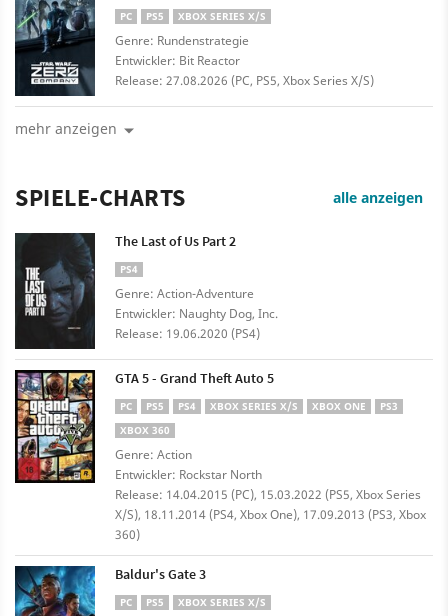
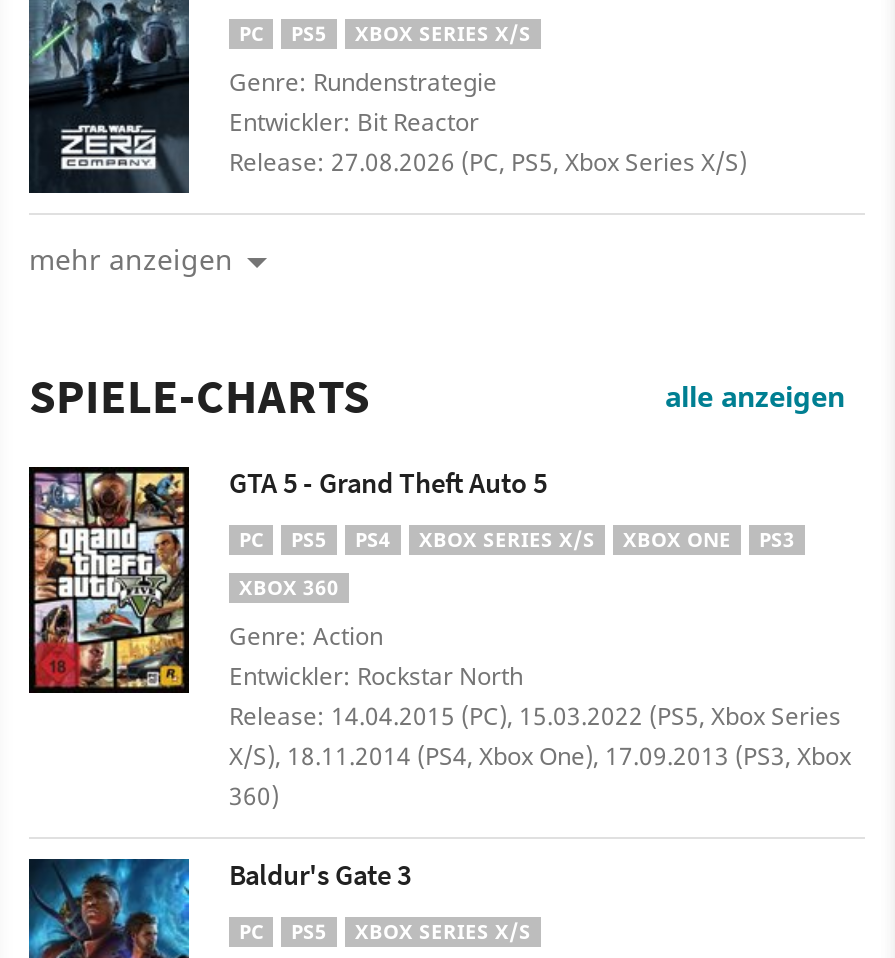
[15,232,278,350] [image] | The Last of Us Part 2 | PS4 | Genre: Action-Adventure | Entwickler: Naughty Dog, Inc. | Release: 19.06.2020 (PS4) -> none

